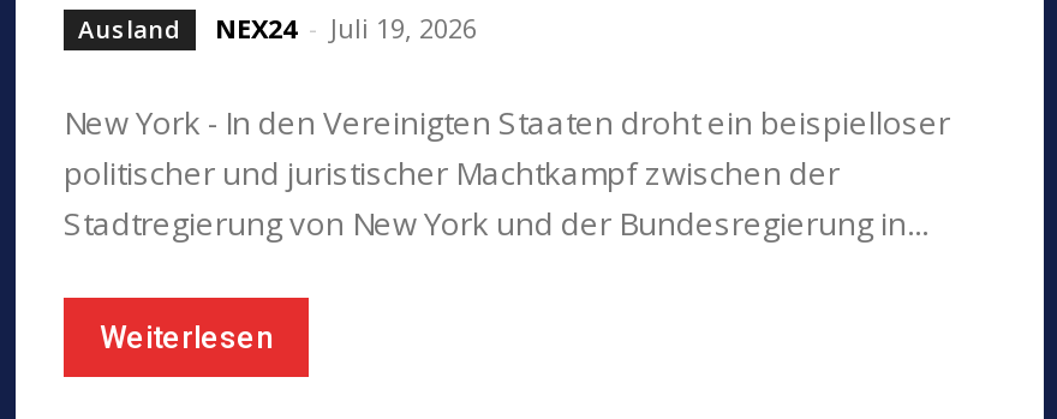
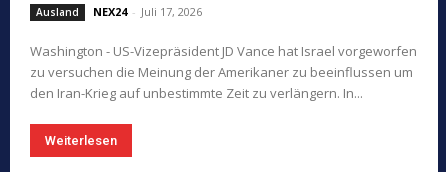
[78,9,477,45] Ausland NEX24 - Juli 19, 2026 -> [36,4,202,19] Ausland NEX24 - Juli 17, 2026
[64,100,950,244] New York - In den Vereinigten Staaten droht ein beispielloser | politischer und juristischer Machtkampf zwischen der | Stadtregierung von New York und der Bundesregierung in... -> [30,42,417,102] Washington - US-Vizepräsident JD Vance hat Israel vorgeworfen | zu versuchen die Meinung der Amerikaner zu beeinflussen um | den Iran-Krieg auf unbestimmte Zeit zu verlängern. In...

